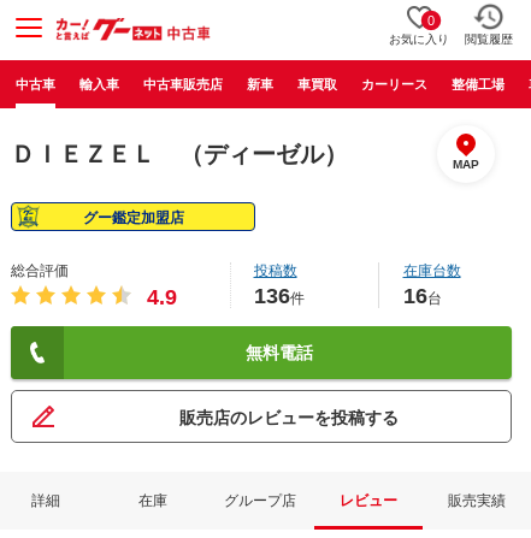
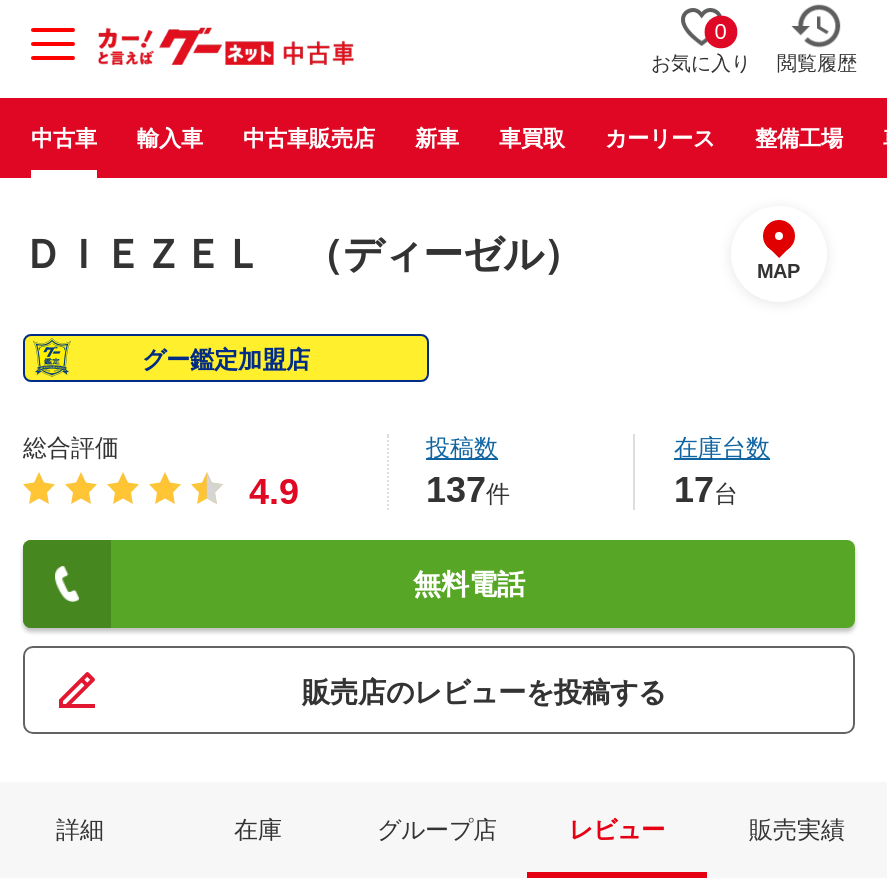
[253,284,304,308] 136件 -> [426,470,510,510] 137件
[403,284,441,308] 16台 -> [674,470,738,510] 17台

